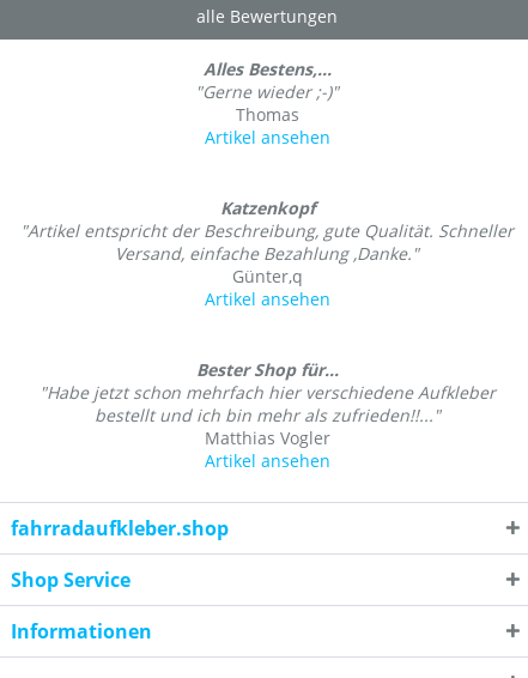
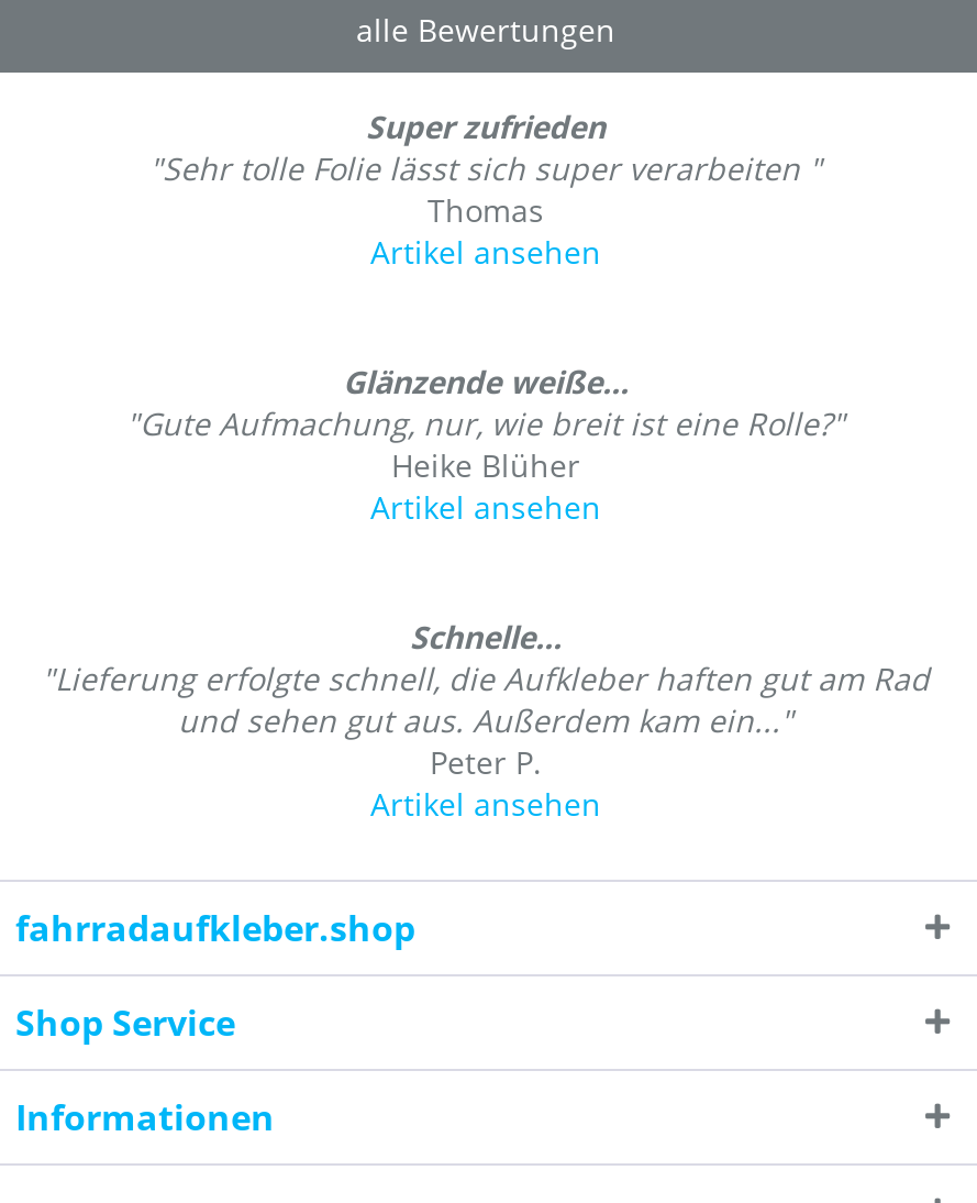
[195,57,339,103] Alles Bestens,... | "Gerne wieder ;-)" -> [149,105,822,189] Super zufrieden | "Sehr tolle Folie lässt sich super verarbeiten "
[20,196,514,287] Katzenkopf | "Artikel entspricht der Beschreibung, gute Qualität. Schneller | Versand, einfache Bezahlung ,Danke." | Günter,q -> [126,360,845,486] Glänzende weiße... | "Gute Aufmachung, nur, wie breit ist eine Rolle?" | Heike Blüher
[39,358,495,449] Bester Shop für... | "Habe jetzt schon mehrfach hier verschiedene Aufkleber | bestellt und ich bin mehr als zufrieden!!..." | Matthias Vogler -> [42,616,930,783] Schnelle... | "Lieferung erfolgte schnell, die Aufkleber haften gut am Rad | und sehen gut aus. Außerdem kam ein..." | Peter P.

